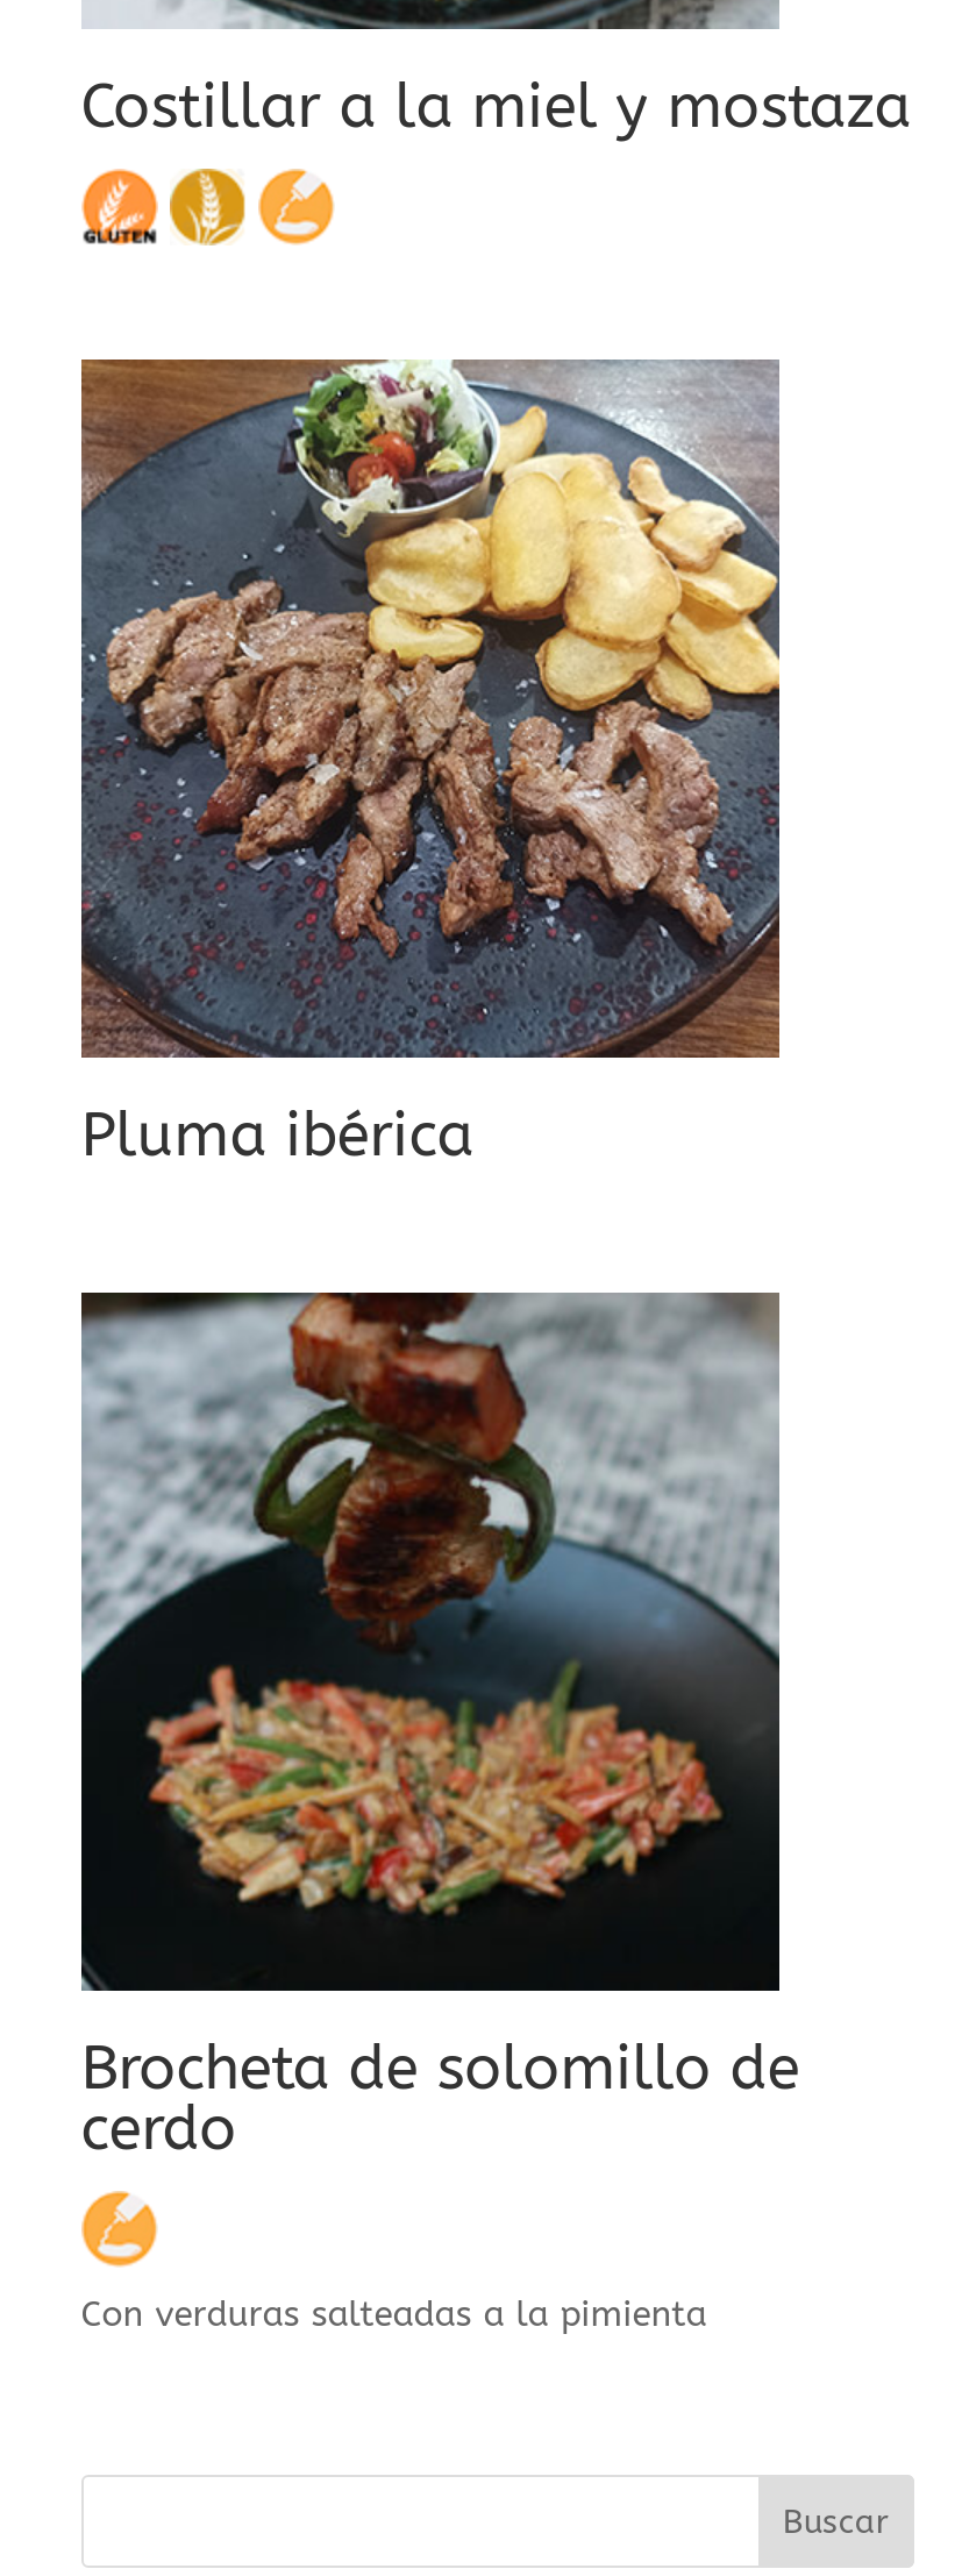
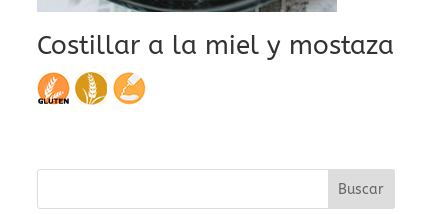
[79,356,782,1171] [image] | Pluma ibérica -> none
[79,1289,800,2335] [image] | Brocheta de solomillo de | cerdo | Con verduras salteadas a la pimienta -> none
[79,2187,158,2267] [image] -> none

